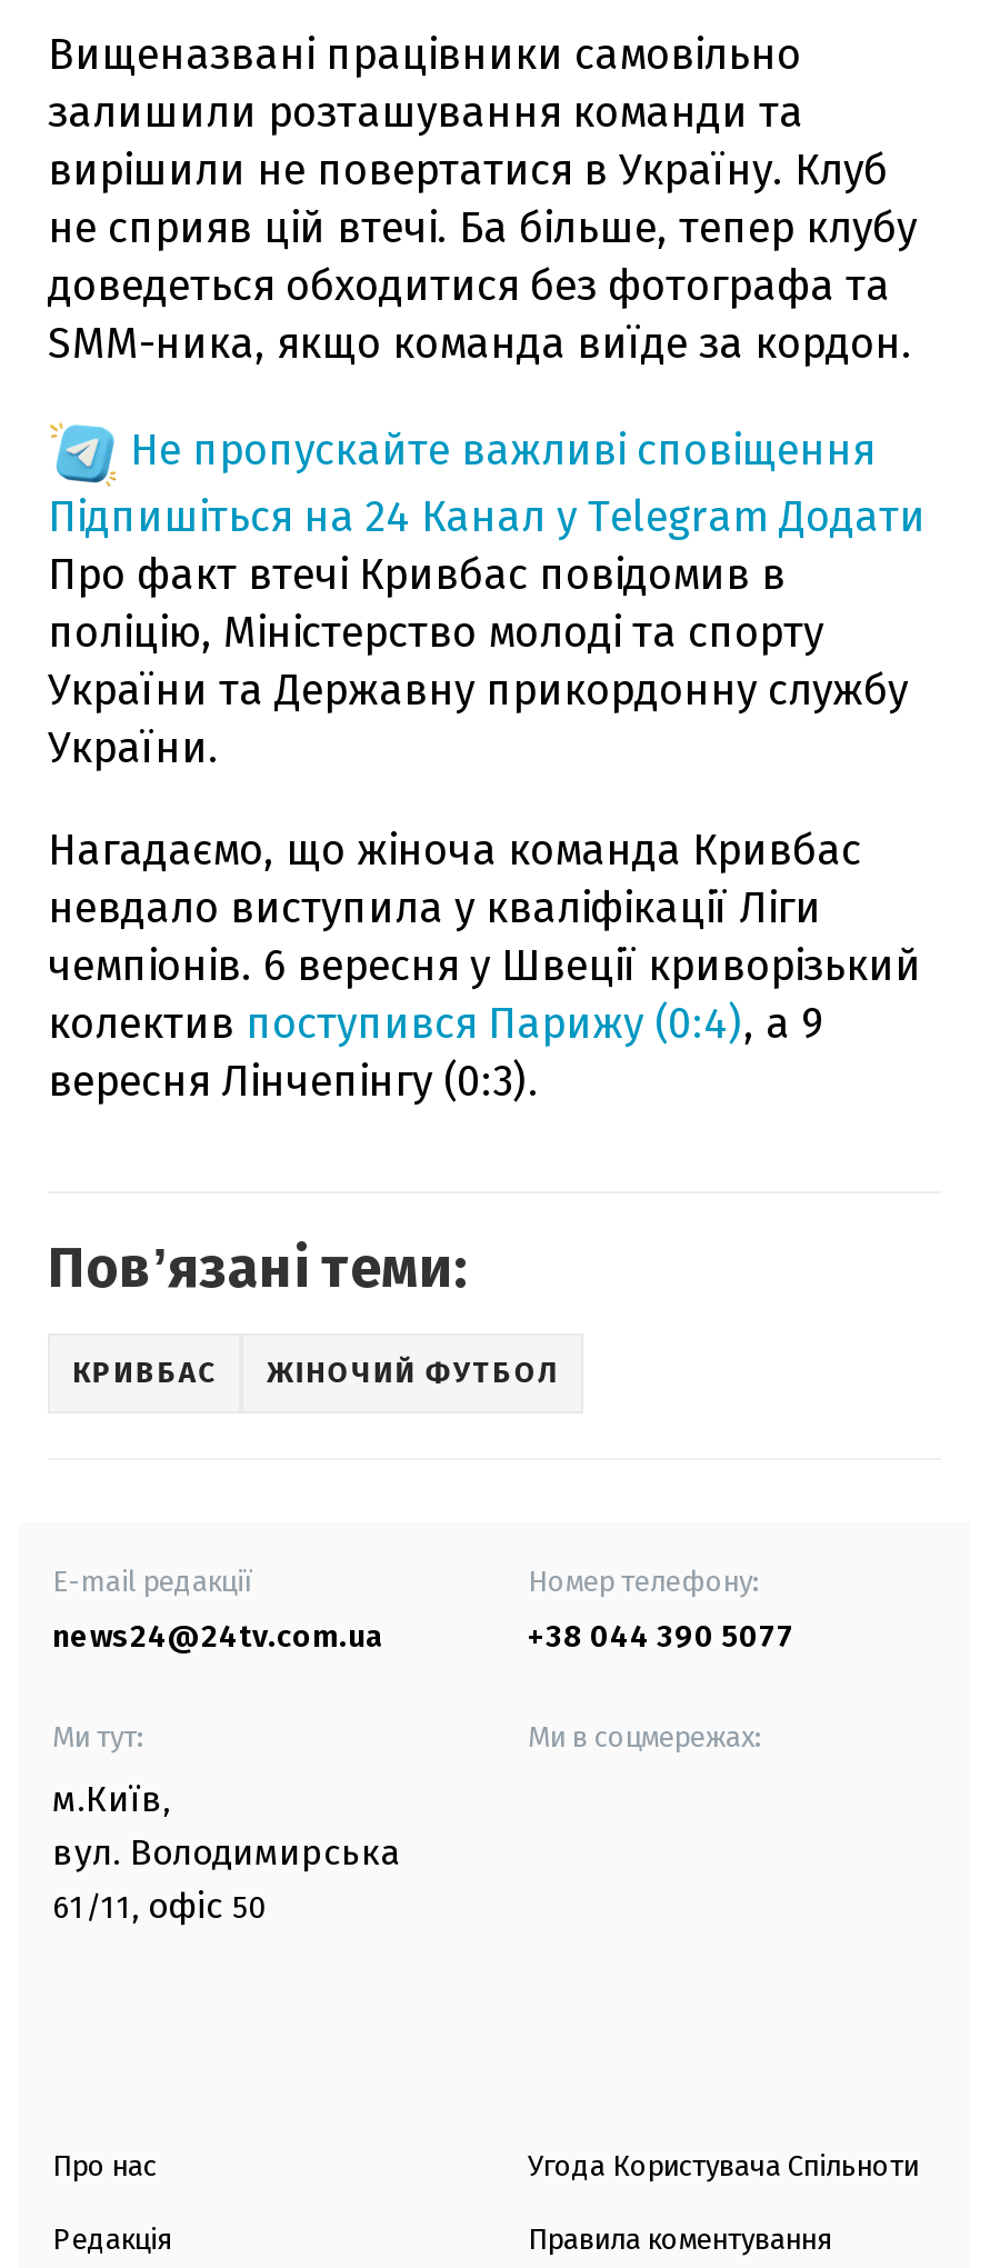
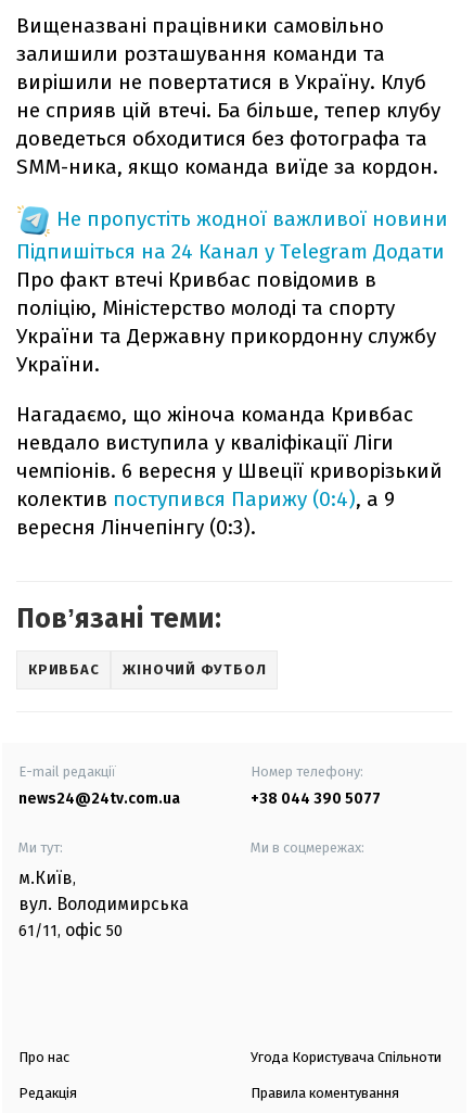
[130,424,874,475] Не пропускайте важливі сповіщення -> [56,206,448,231] Не пропустіть жодної важливої новини

